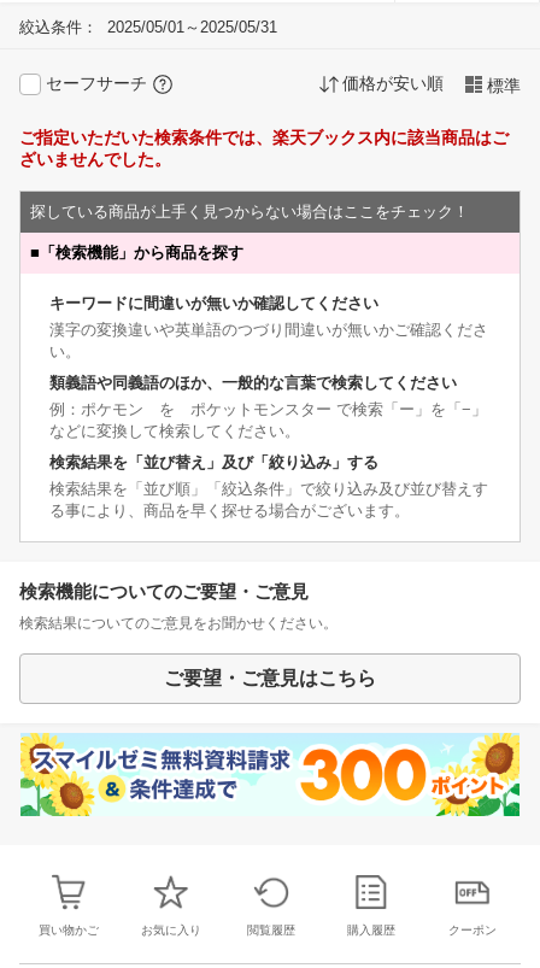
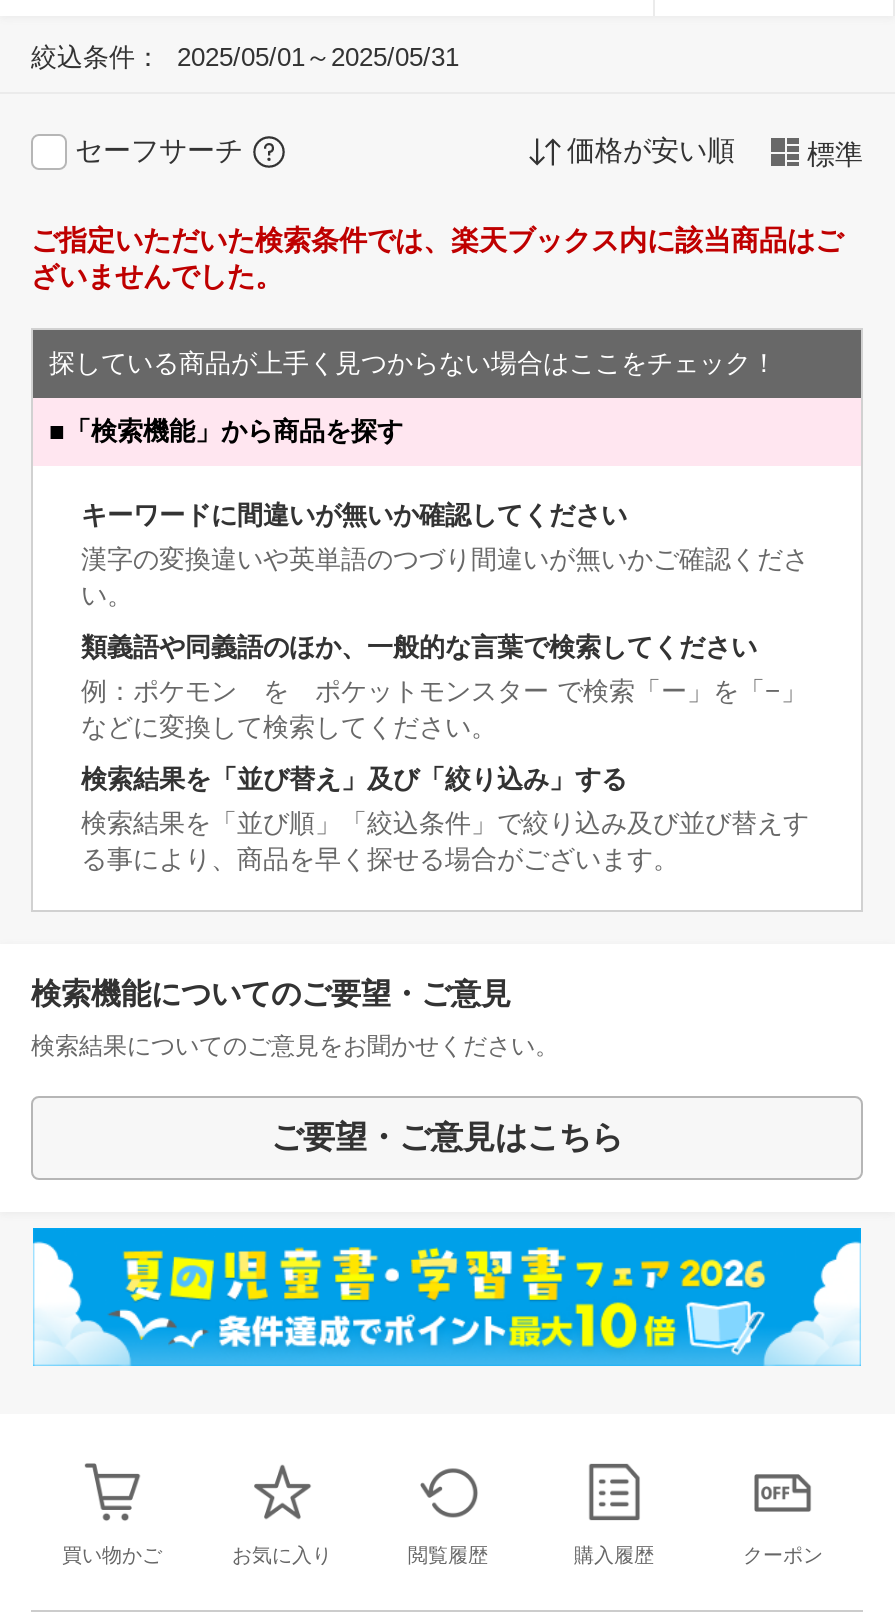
[19,732,521,817] [image] -> [31,1226,863,1368] [image]

